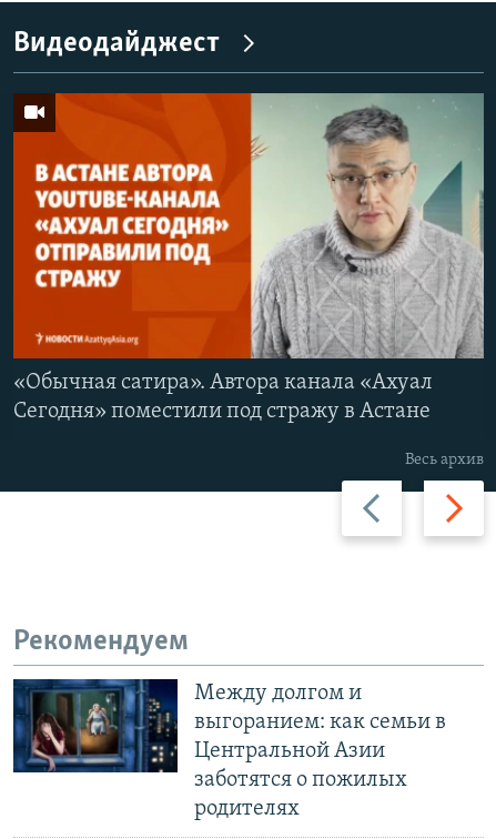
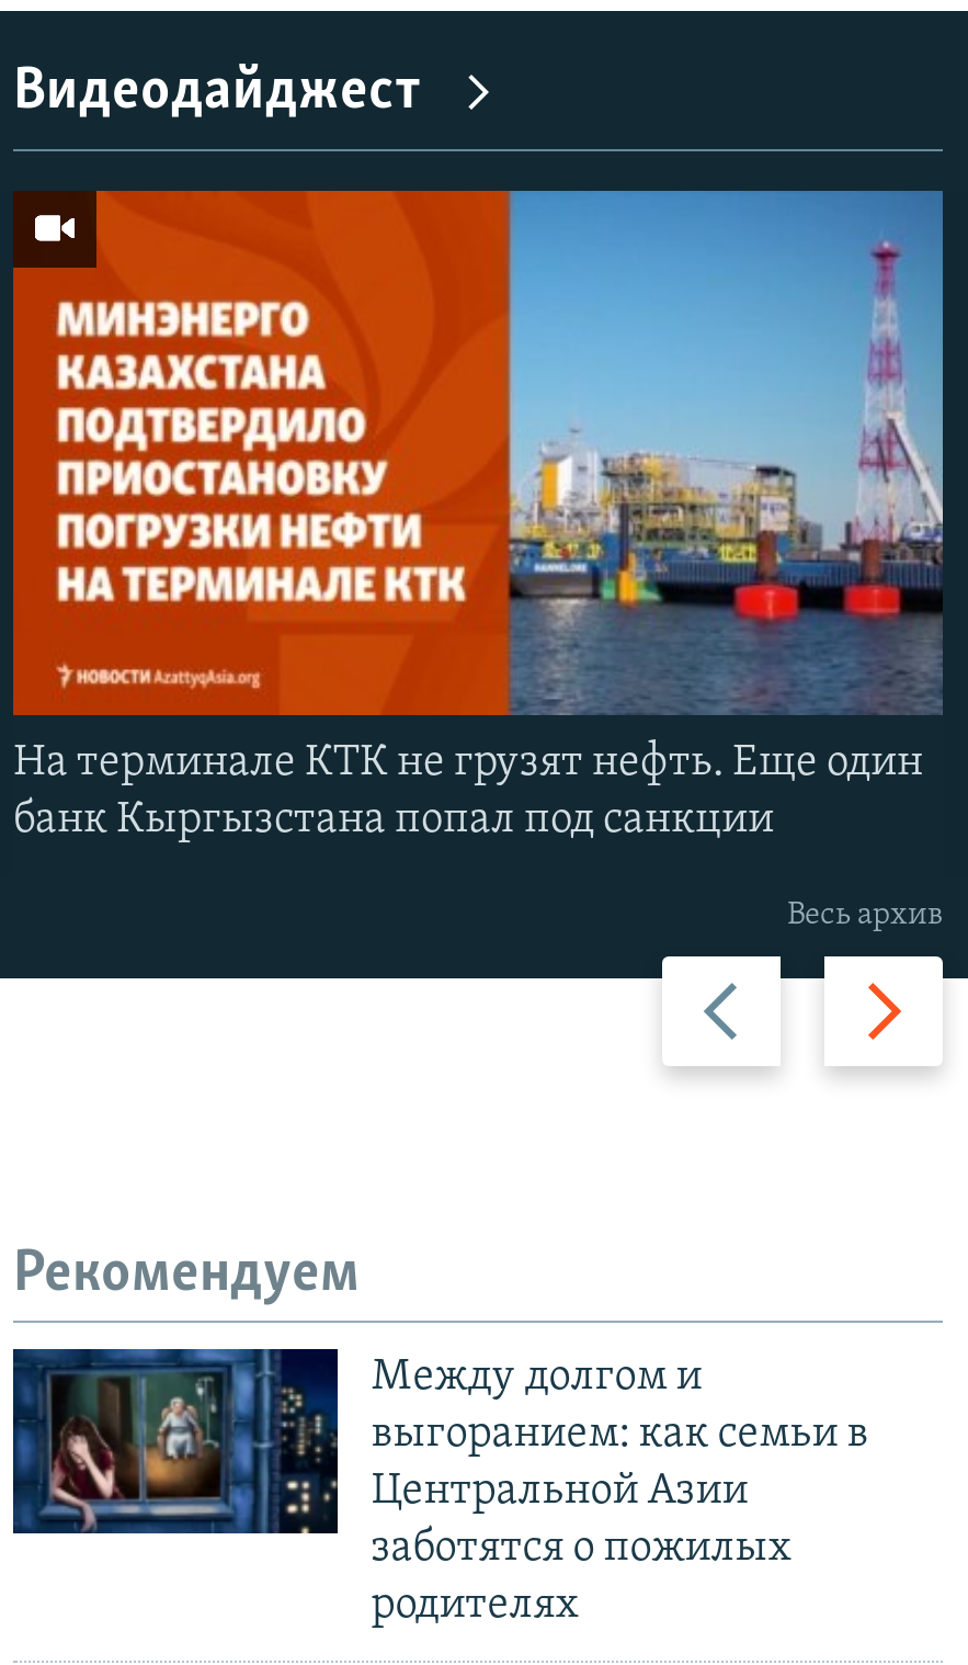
[13,92,485,423] [image] | «Обычная сатира». Автора канала «Ахуал | Сегодня» поместили под стражу в Астане -> [13,189,943,842] [image] | На терминале КТК не грузят нефть. Еще один | банк Кыргызстана попал под санкции
[34,149,242,301] [image] -> [55,298,467,605] [image]

